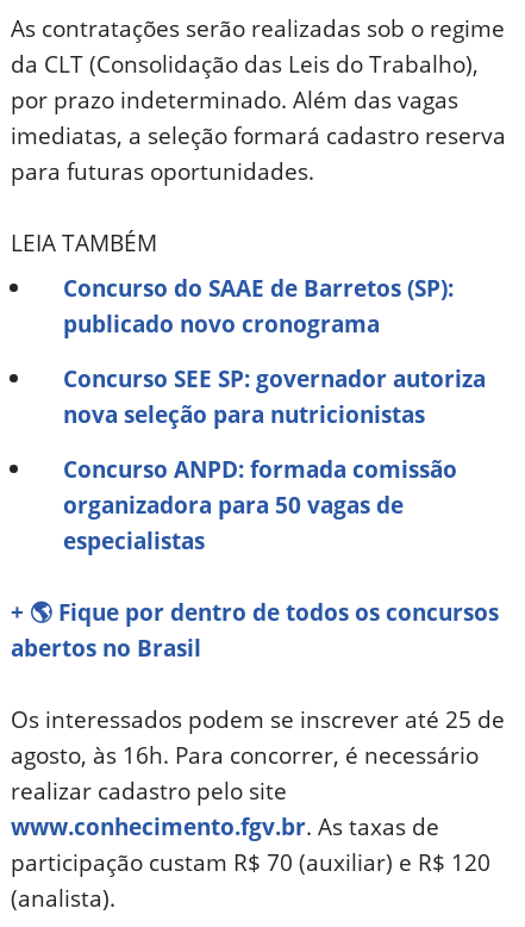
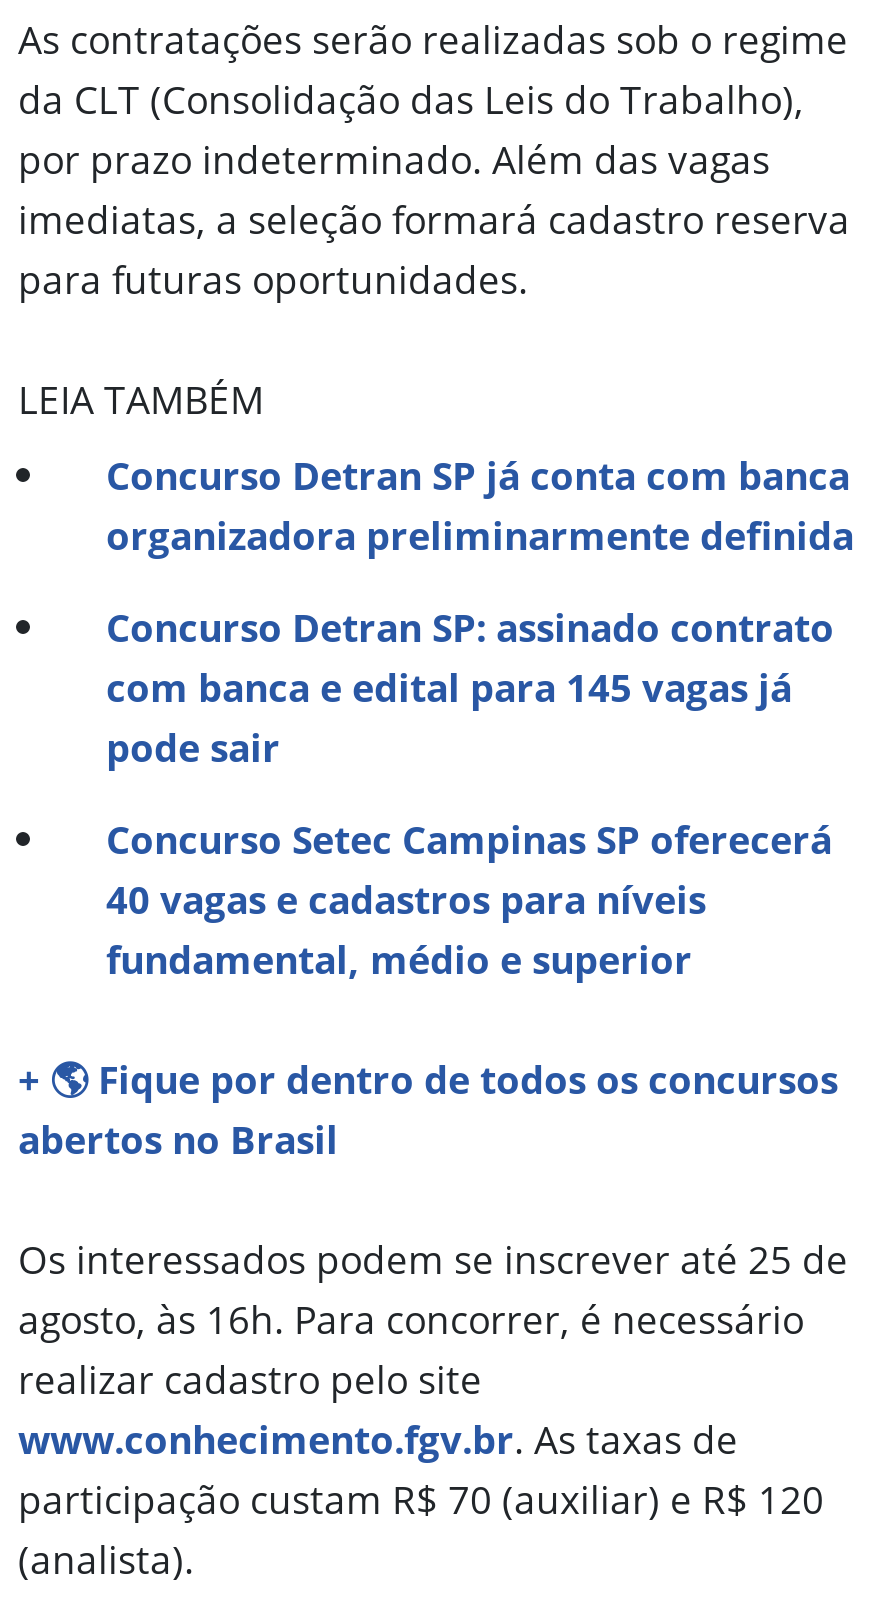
[63,272,454,340] Concurso do SAAE de Barretos (SP): | publicado novo cronograma -> [106,448,854,562] Concurso Detran SP já conta com banca | organizadora preliminarmente definida
[63,362,486,430] Concurso SEE SP: governador autoriza | nova seleção para nutricionistas -> [106,600,834,774] Concurso Detran SP: assinado contrato | com banca e edital para 145 vagas já | pode sair
[63,453,457,557] Concurso ANPD: formada comissão | organizadora para 50 vagas de | especialistas -> [106,812,832,986] Concurso Setec Campinas SP oferecerá | 40 vagas e cadastros para níveis | fundamental, médio e superior

